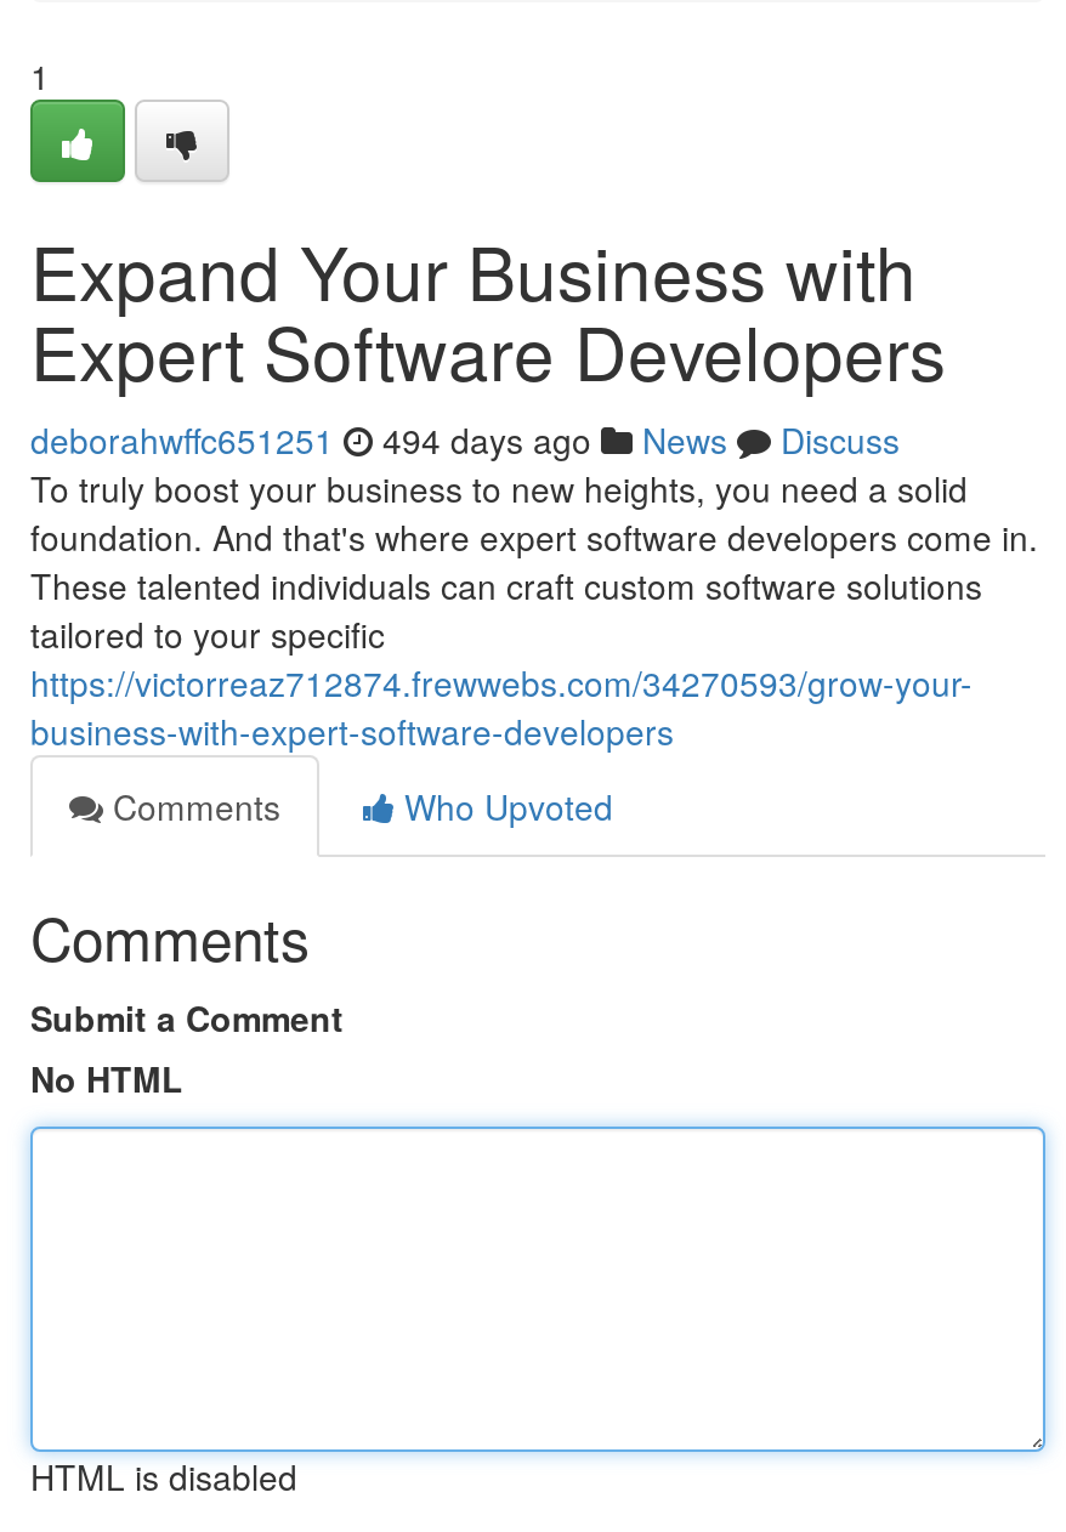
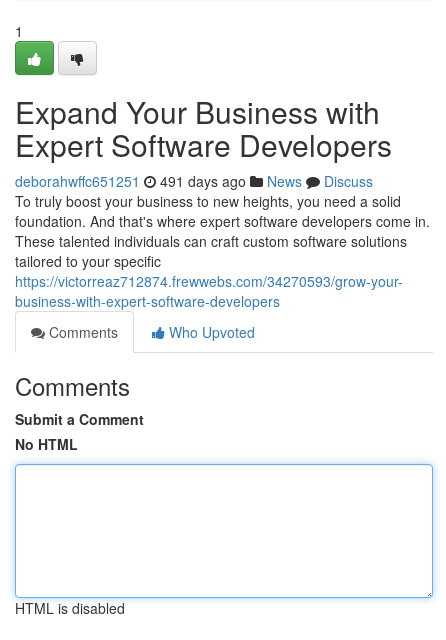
[30,415,900,464] deborahwffc651251 494 days ago News Discuss -> [15,171,373,191] deborahwffc651251 491 days ago News Discuss

